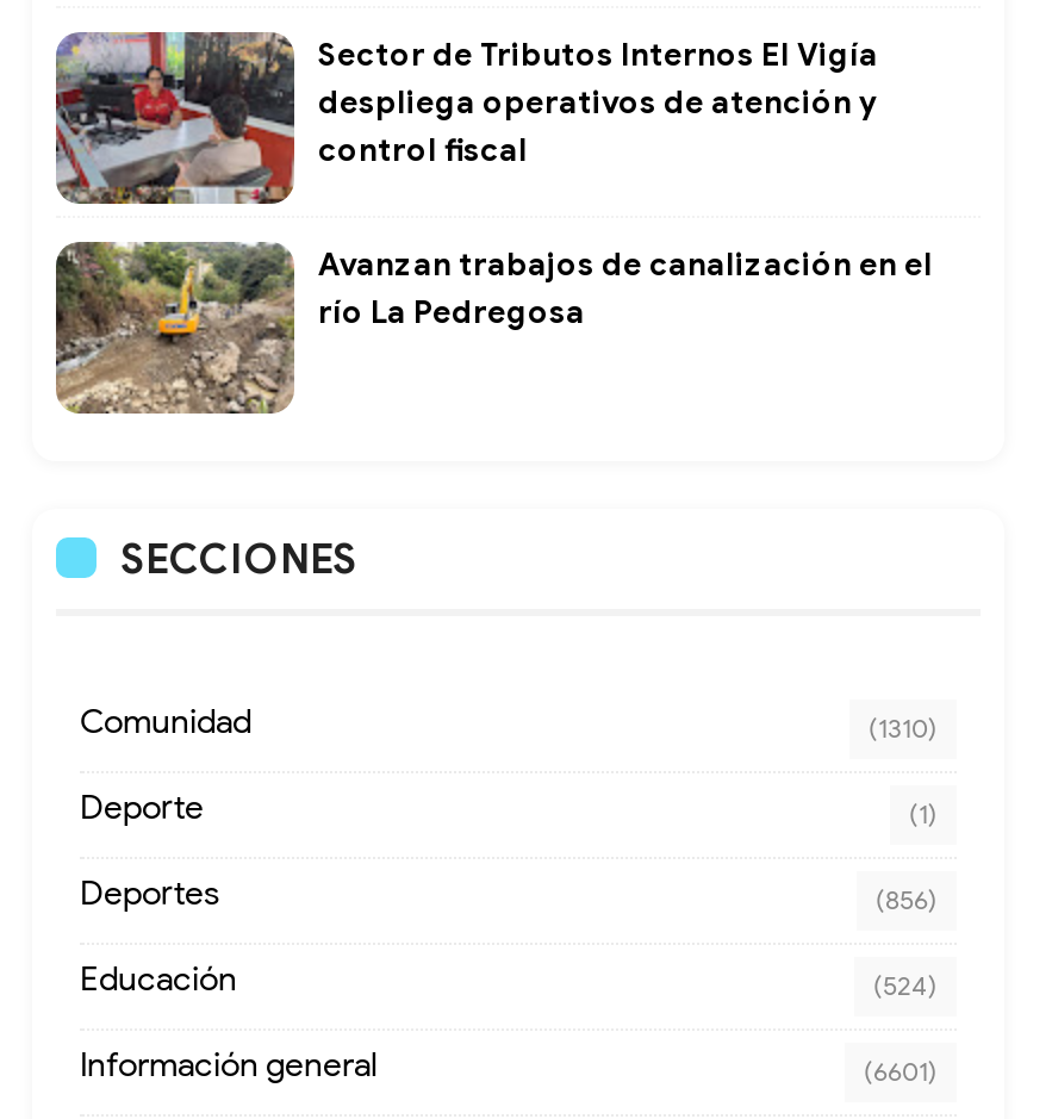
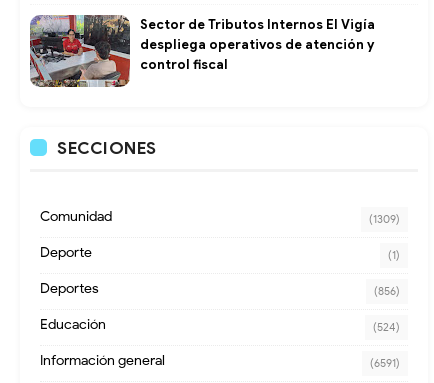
[56,240,933,416] [image] | Avanzan trabajos de canalización en el | río La Pedregosa -> none
[869,712,938,745] (1310) -> [369,212,400,226] (1309)
[864,1055,938,1088] (6601) -> [370,356,400,370] (6591)

